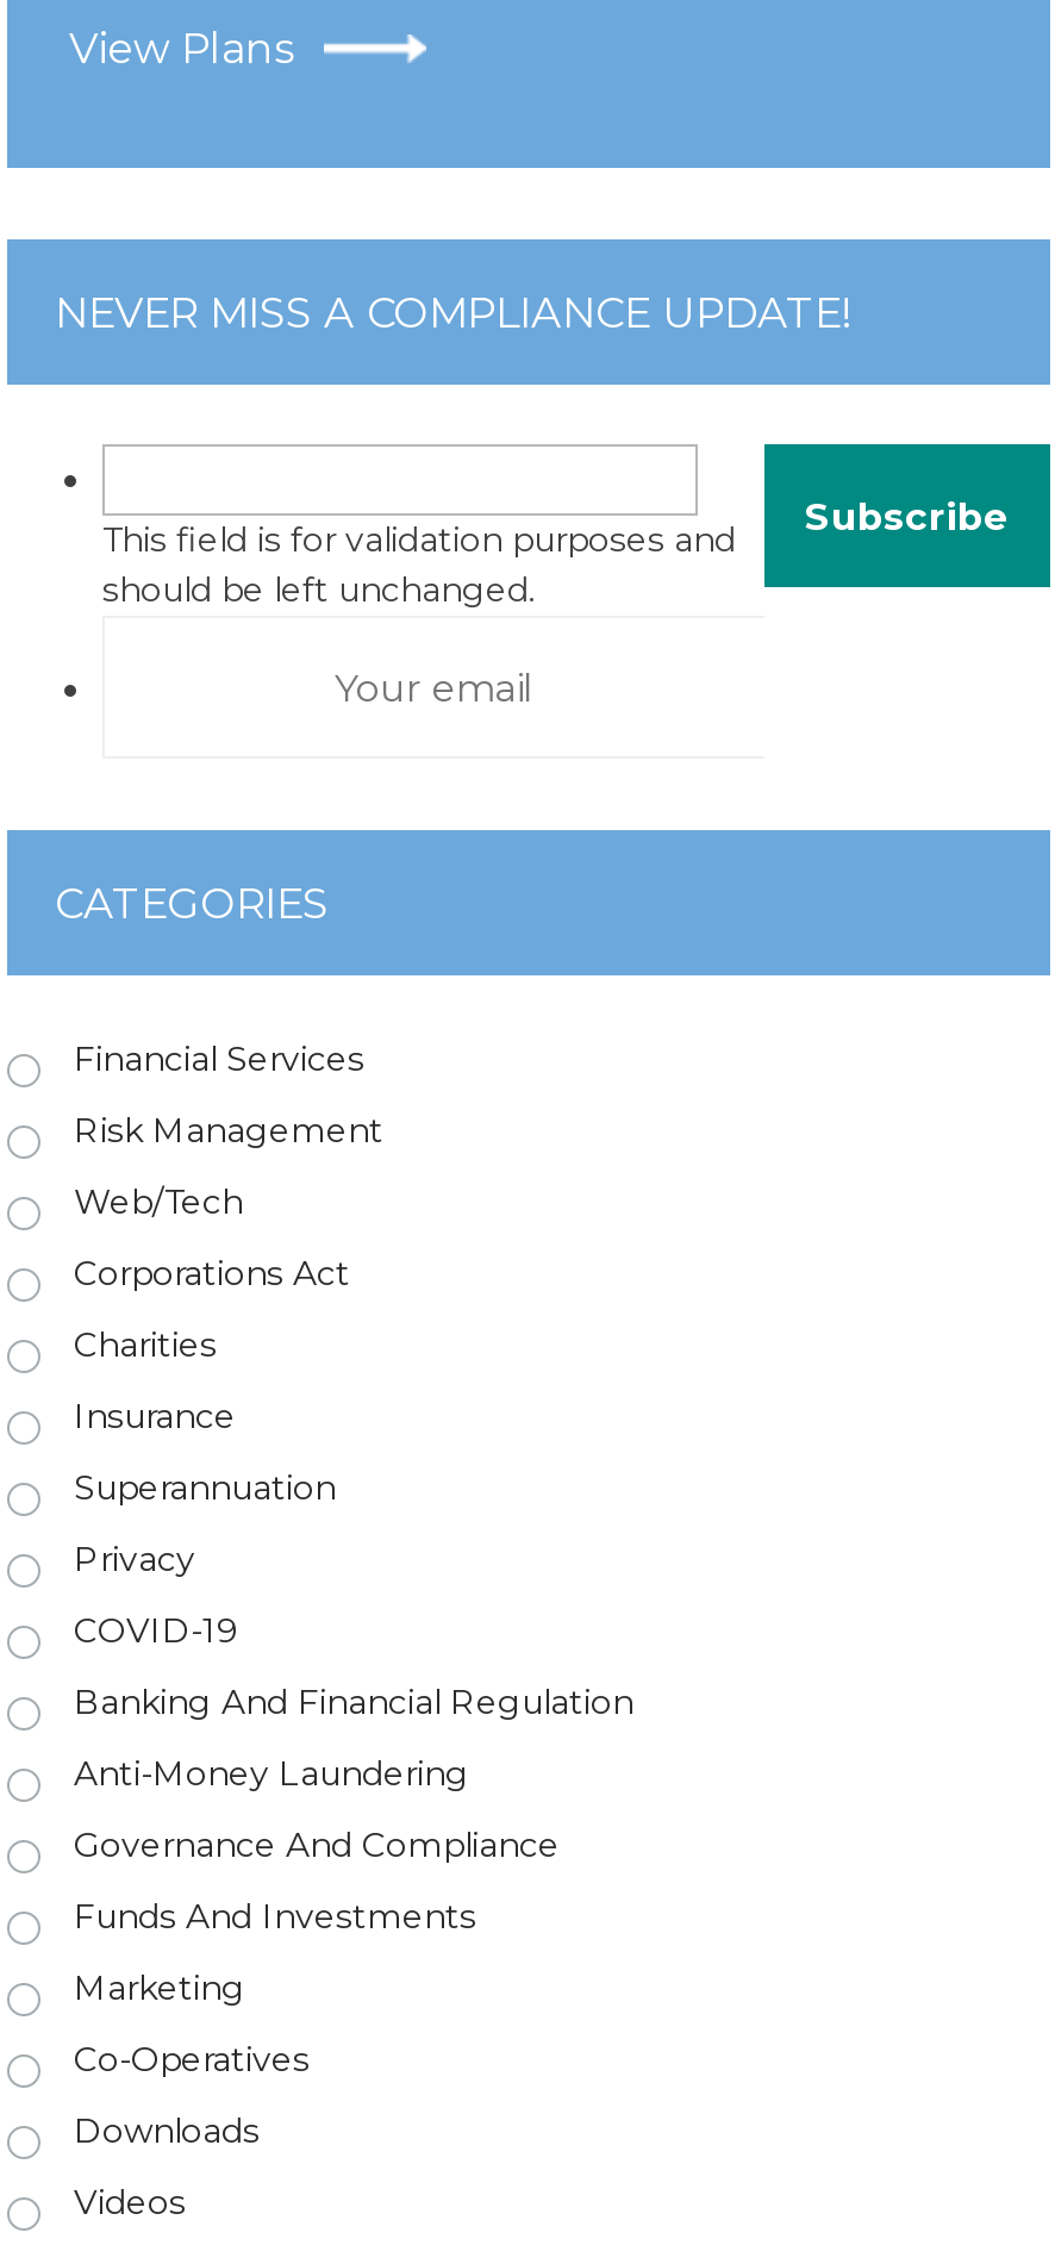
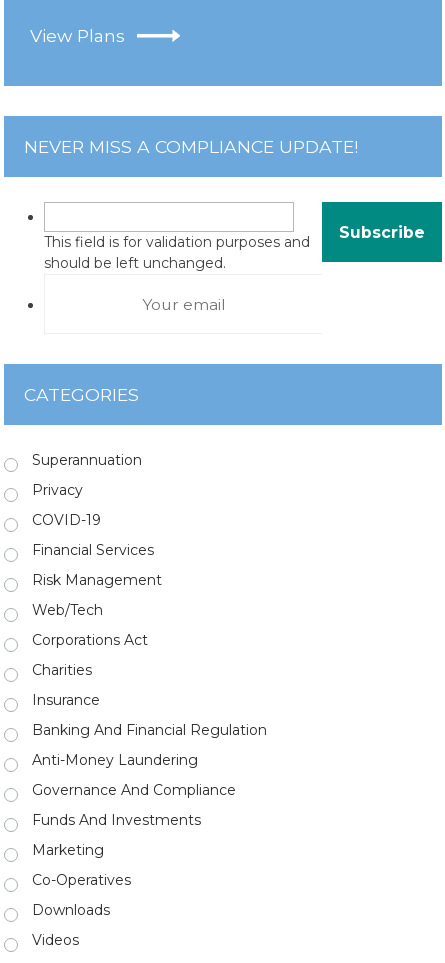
moved [74,1037,383,1438] -> [32,541,162,709]: Financial Services | Risk Management | Web/Tech | Corporations Act | Charities | Insurance
moved [74,1466,336,1652] -> [32,451,142,529]: Superannuation | Privacy | COVID-19

